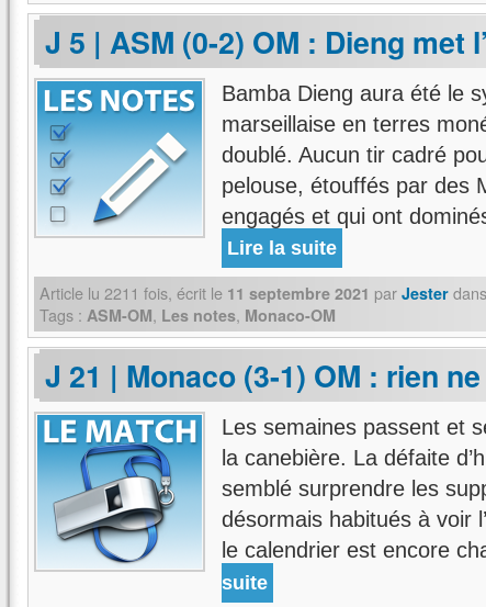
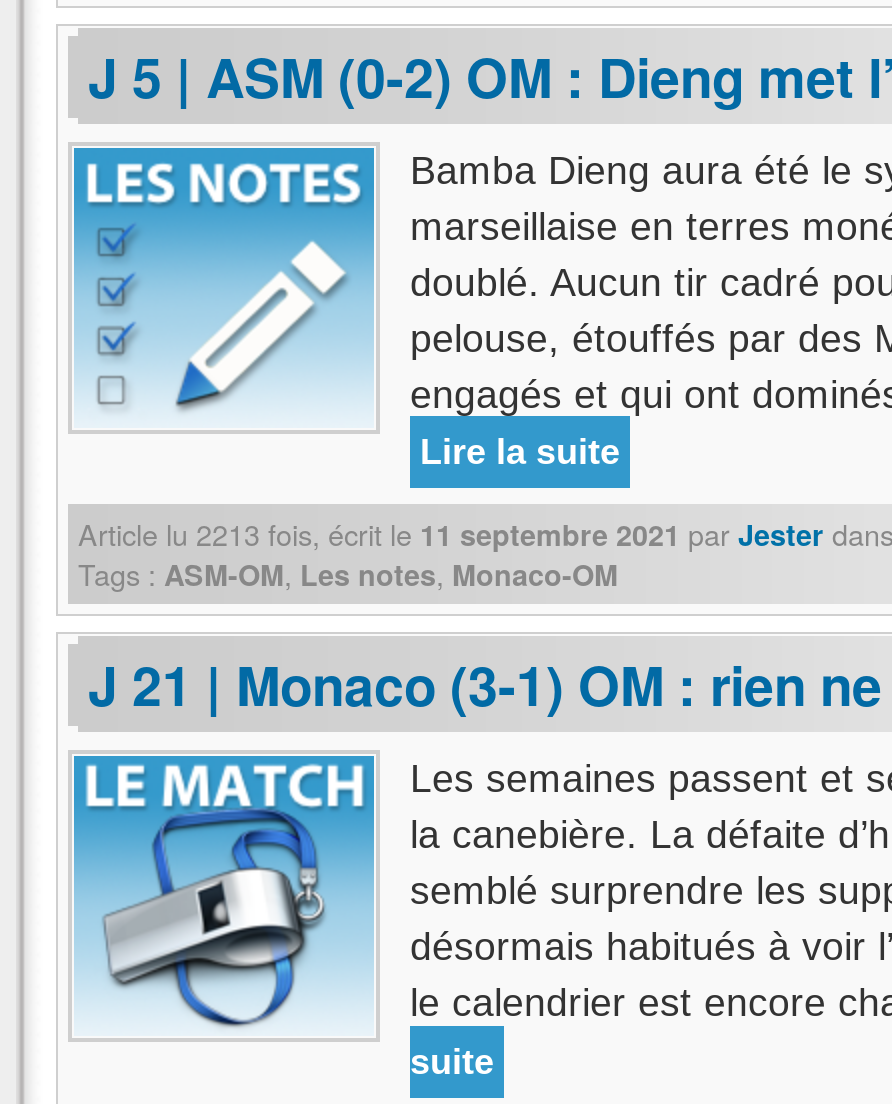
[39,281,486,304] Article lu 2211 fois, écrit le 11 septembre 2021 par Jester dans -> [78,512,892,554] Article lu 2213 fois, écrit le 11 septembre 2021 par Jester dans

